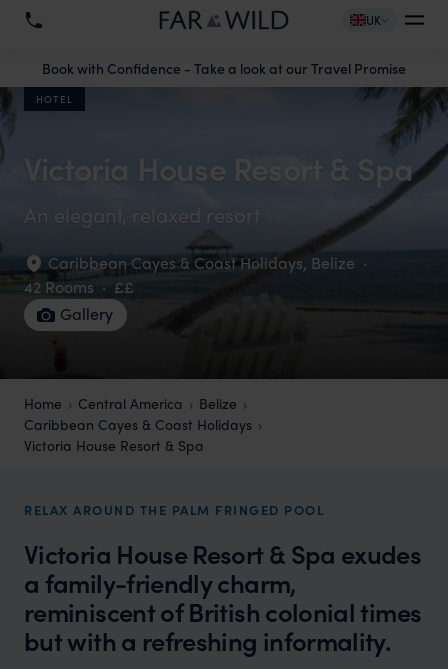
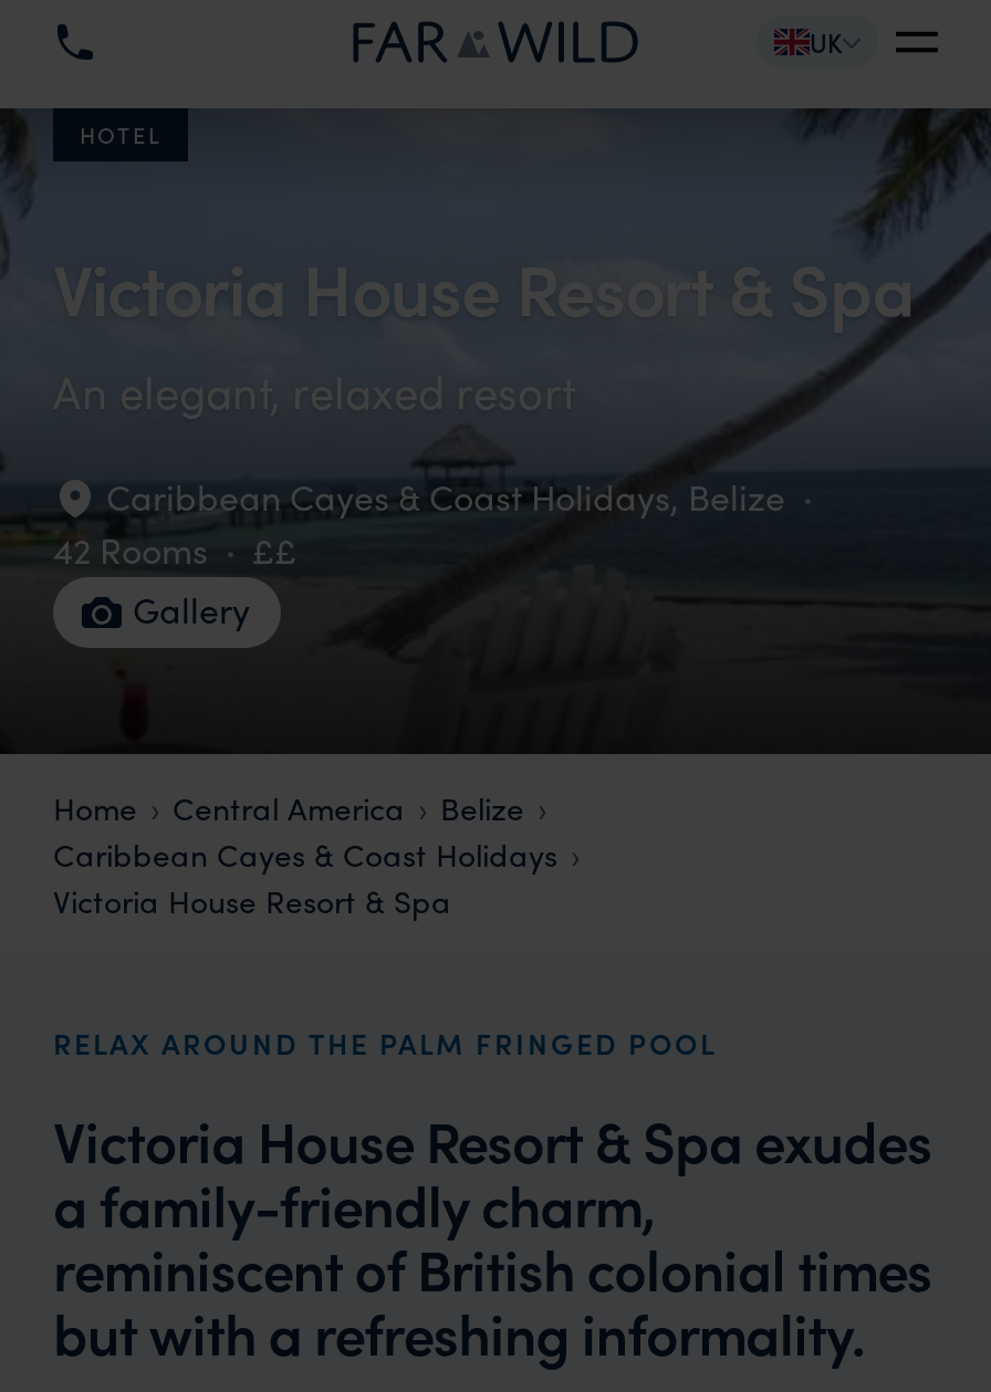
[42,58,406,78] Book with Confidence - Take a look at our Travel Promise -> none

